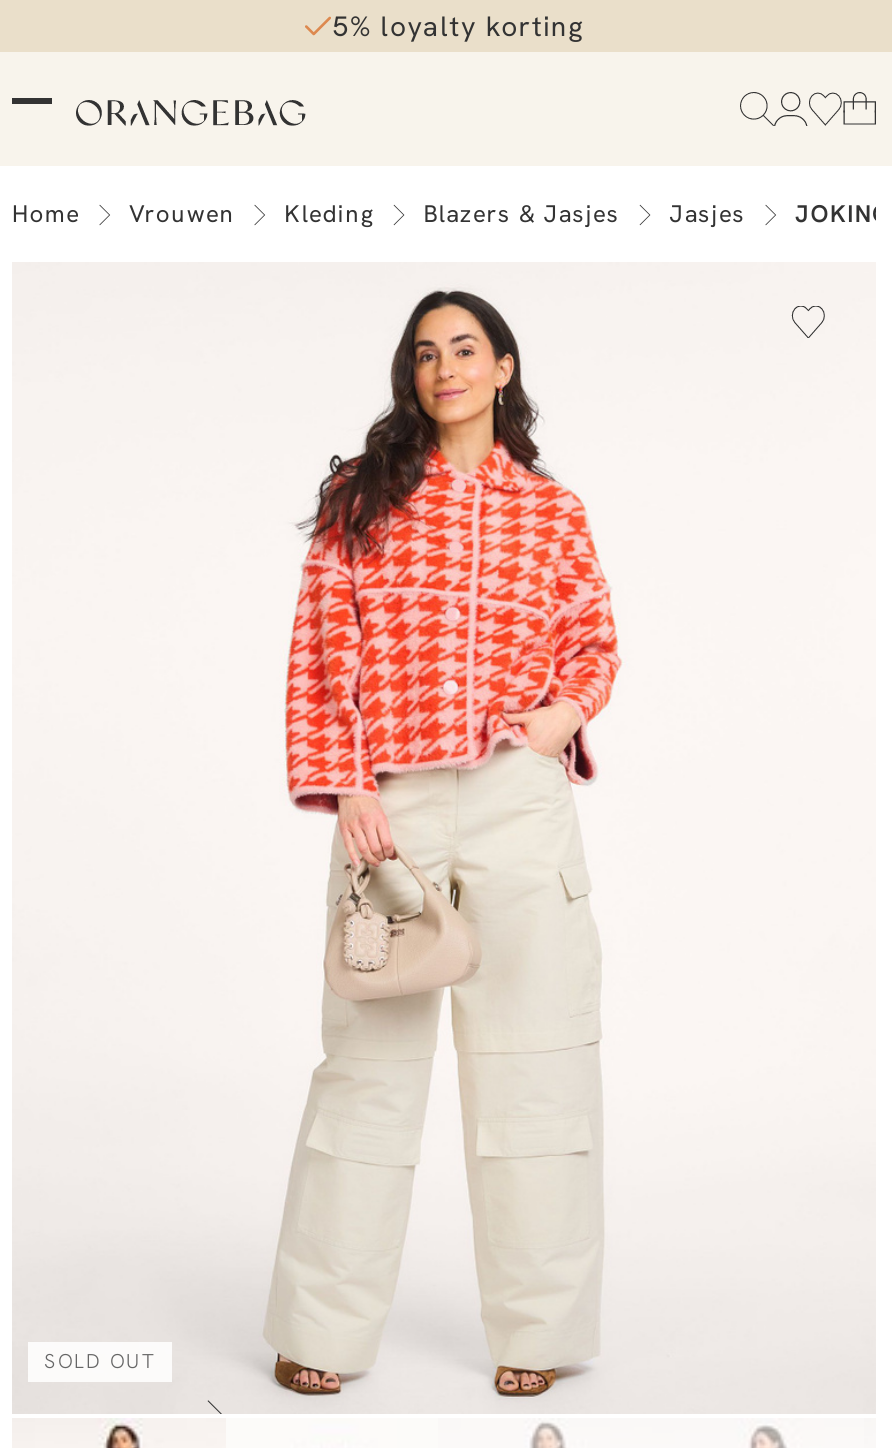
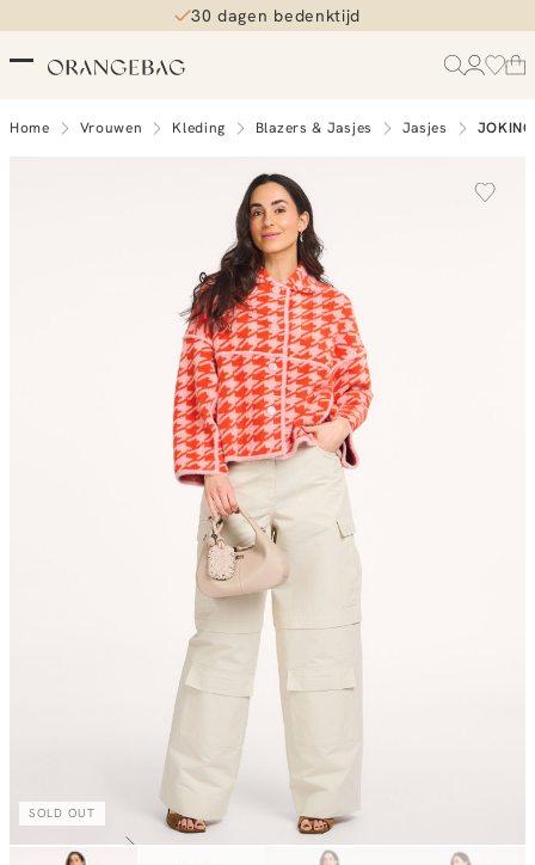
[332,8,584,44] 5% loyalty korting -> [191,5,361,26] 30 dagen bedenktijd

